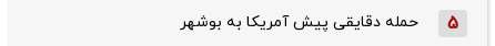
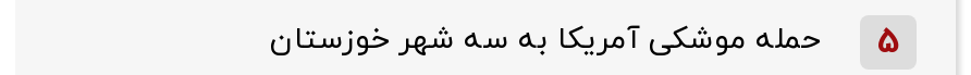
[180,12,418,32] حمله دقایقی پیش آمریکا به بوشهر -> [270,18,821,60] حمله موشکی آمریکا به سه شهر خوزستان

